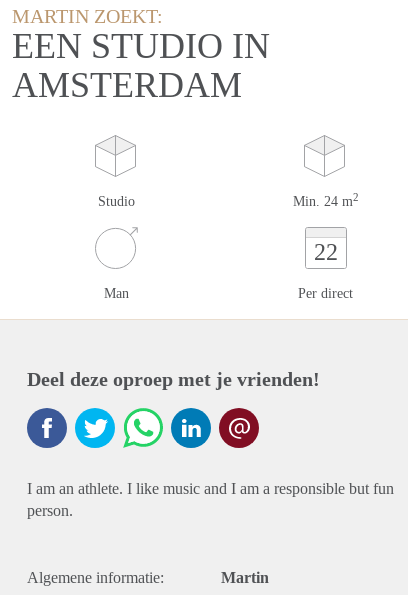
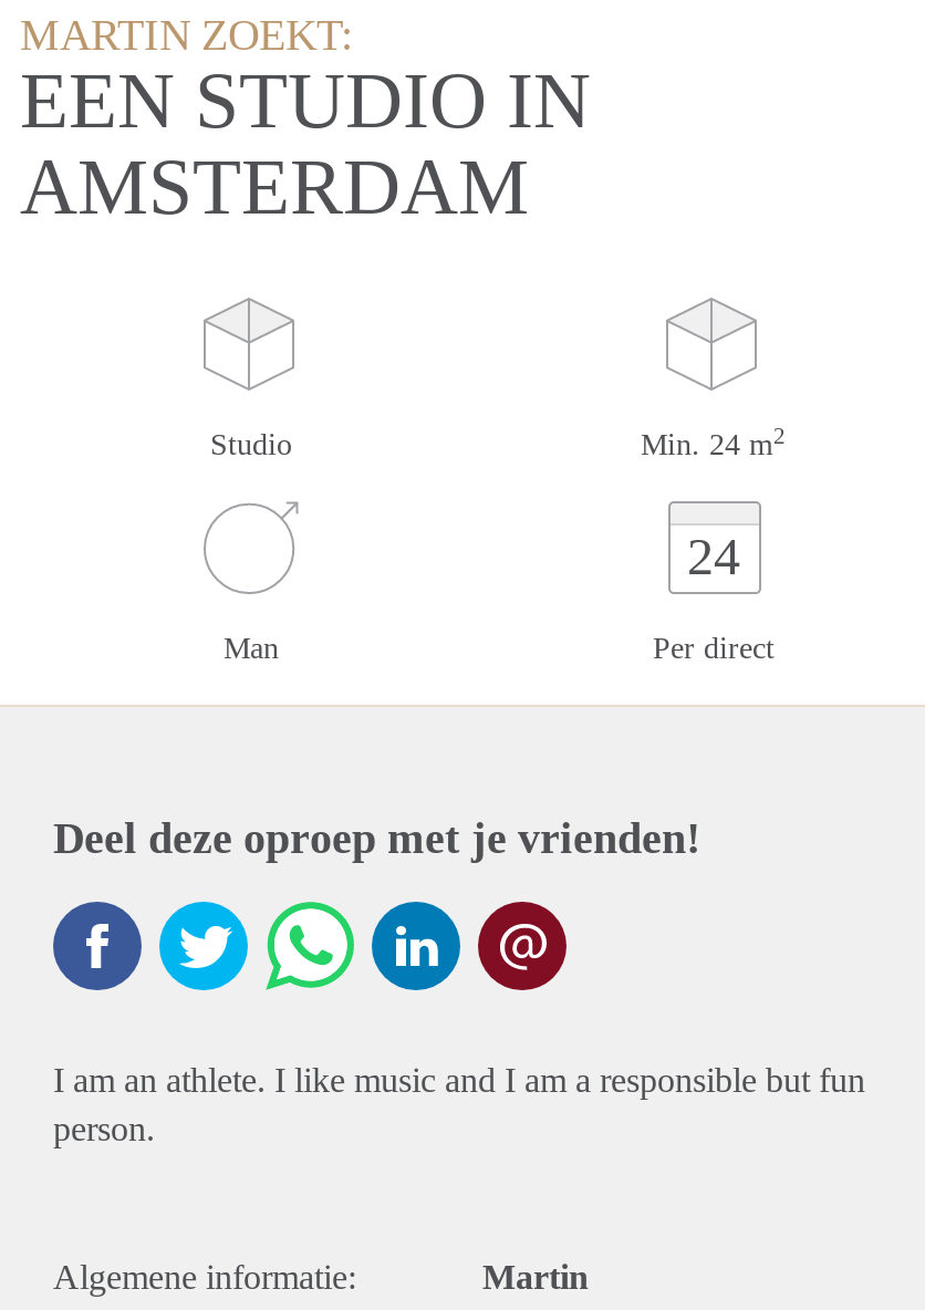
[313,239,337,265] 22 -> [687,528,740,585] 24

